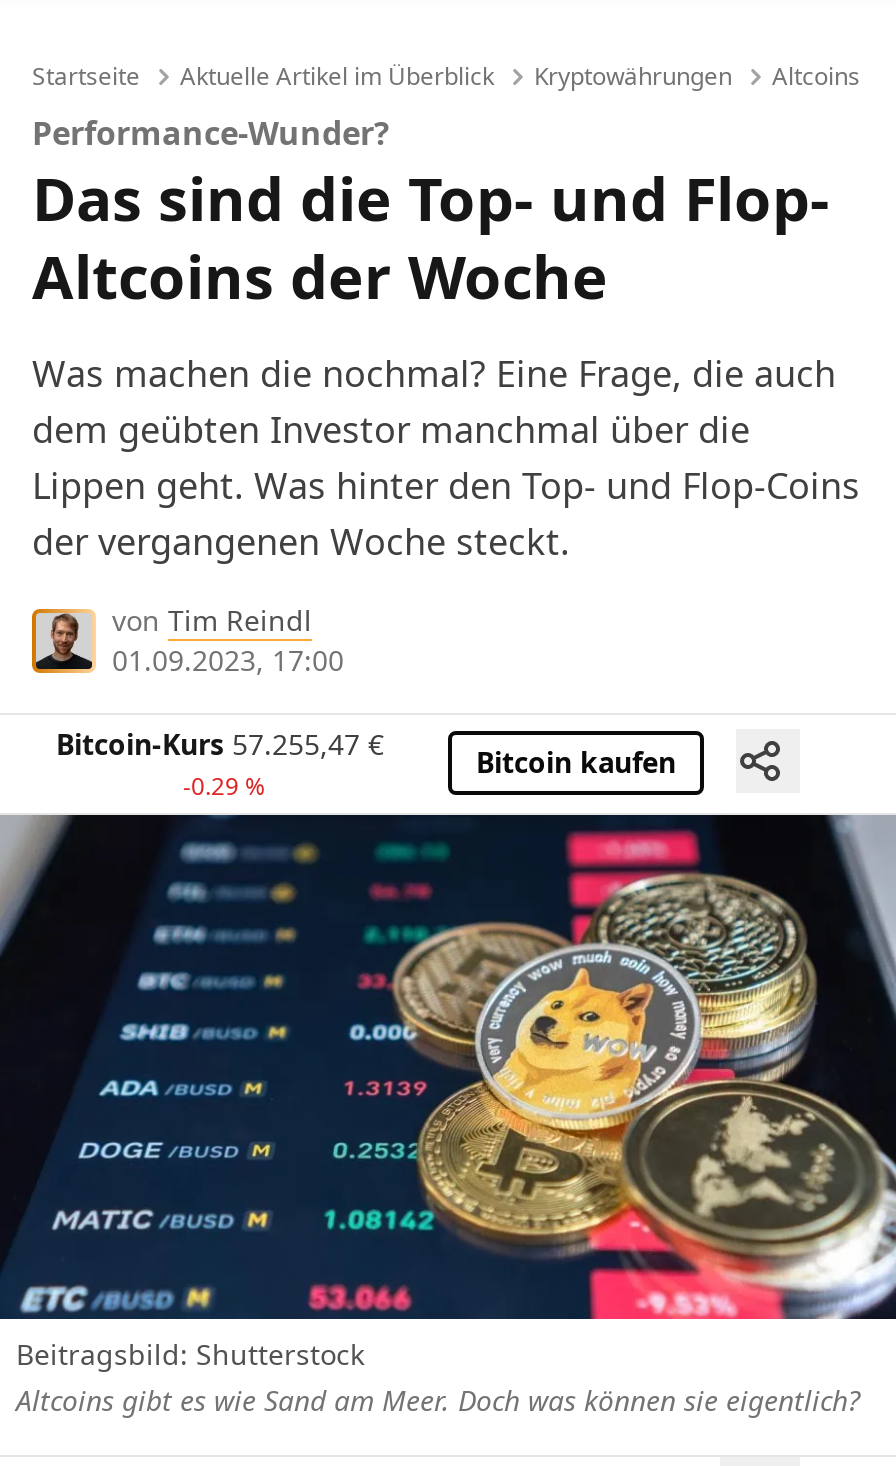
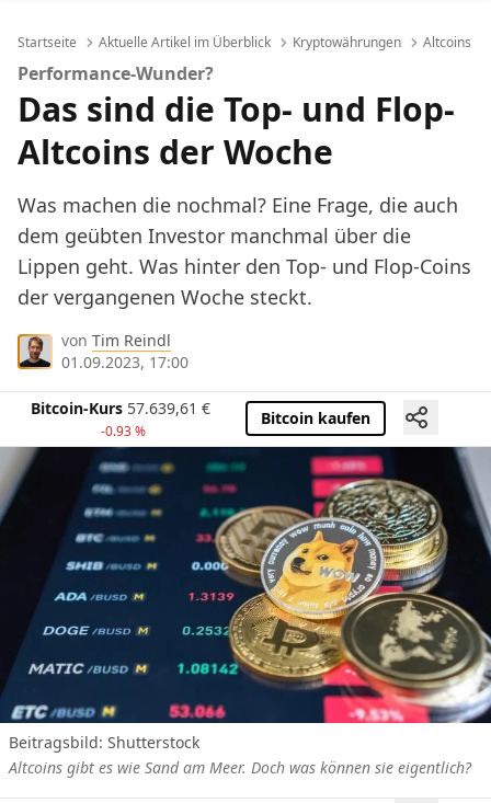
[56,724,384,762] Bitcoin-Kurs 57.255,47 € -> [31,397,210,418] Bitcoin-Kurs 57.639,61 €
[183,768,265,802] -0.29 % -> [100,421,145,440] -0.93 %

